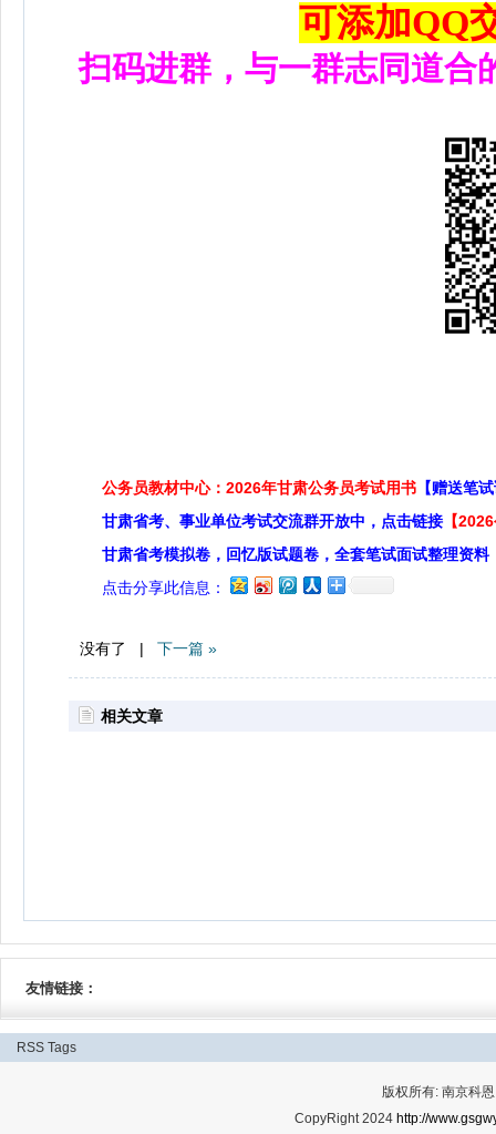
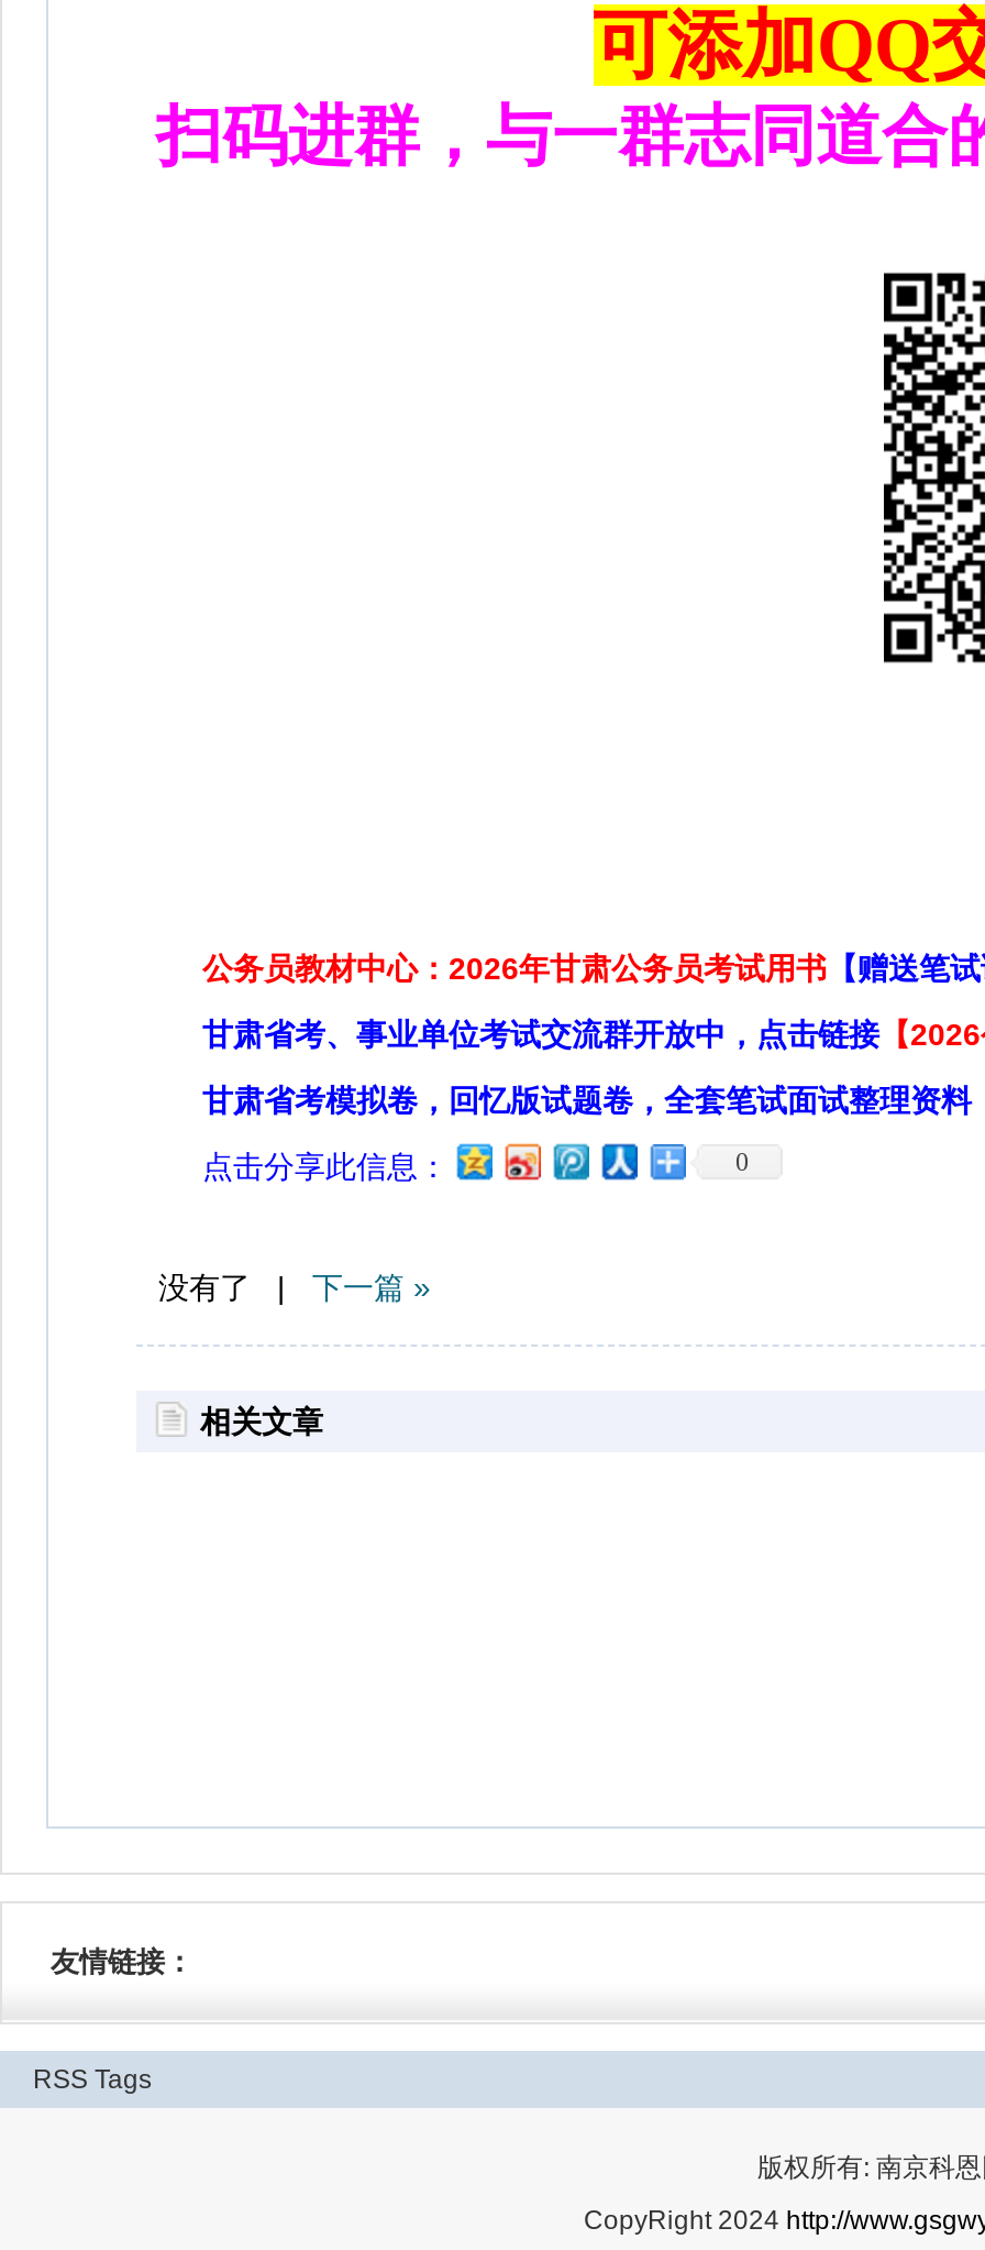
none -> [735,1146,749,1177] 0

